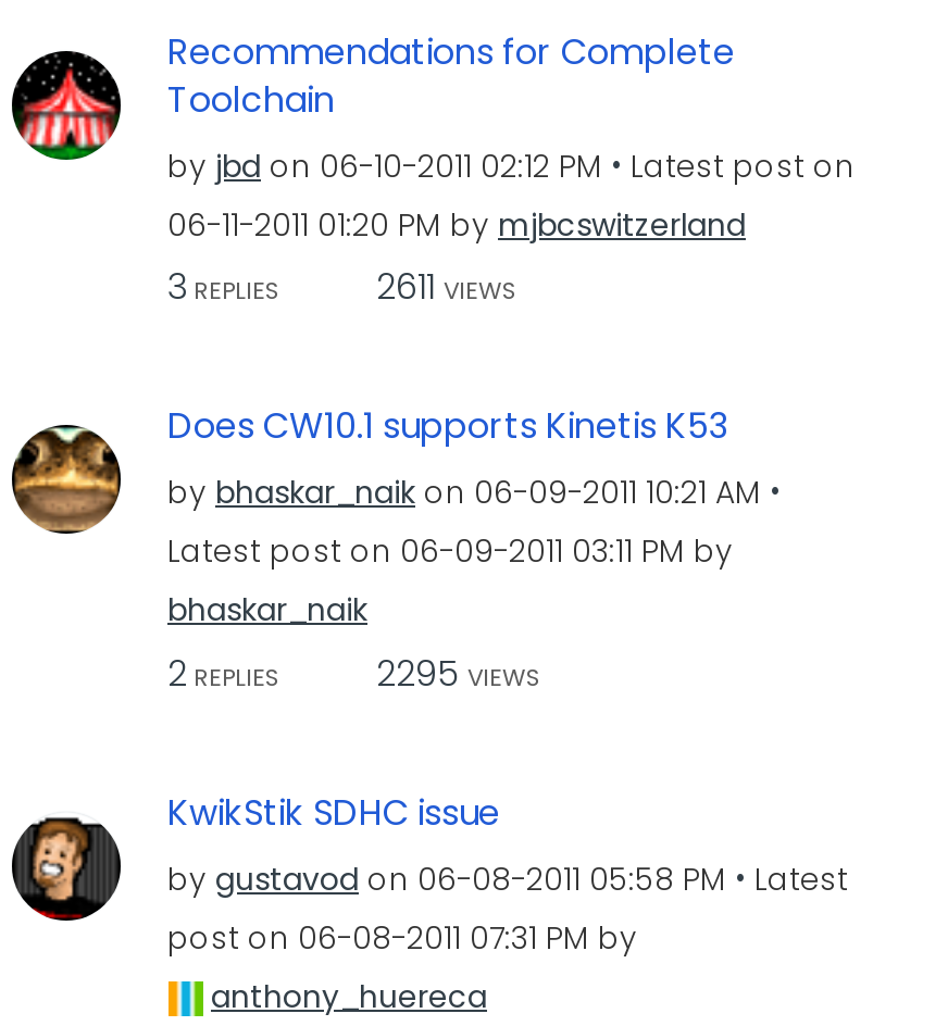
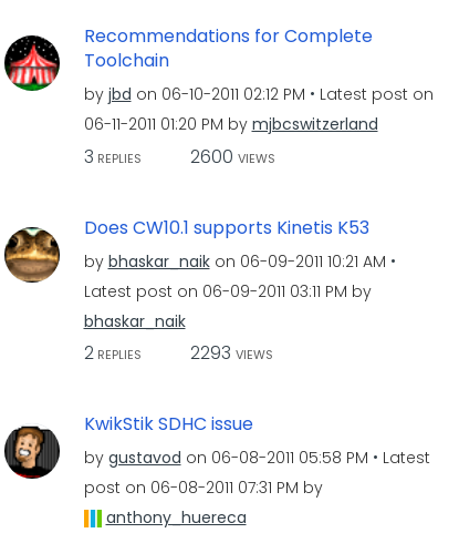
[167,262,517,312] 3 REPLIES 2611 VIEWS -> [84,143,275,169] 3 REPLIES 2600 VIEWS
[167,648,541,698] 2 REPLIES 2295 VIEWS -> [84,340,273,366] 2 REPLIES 2293 VIEWS

